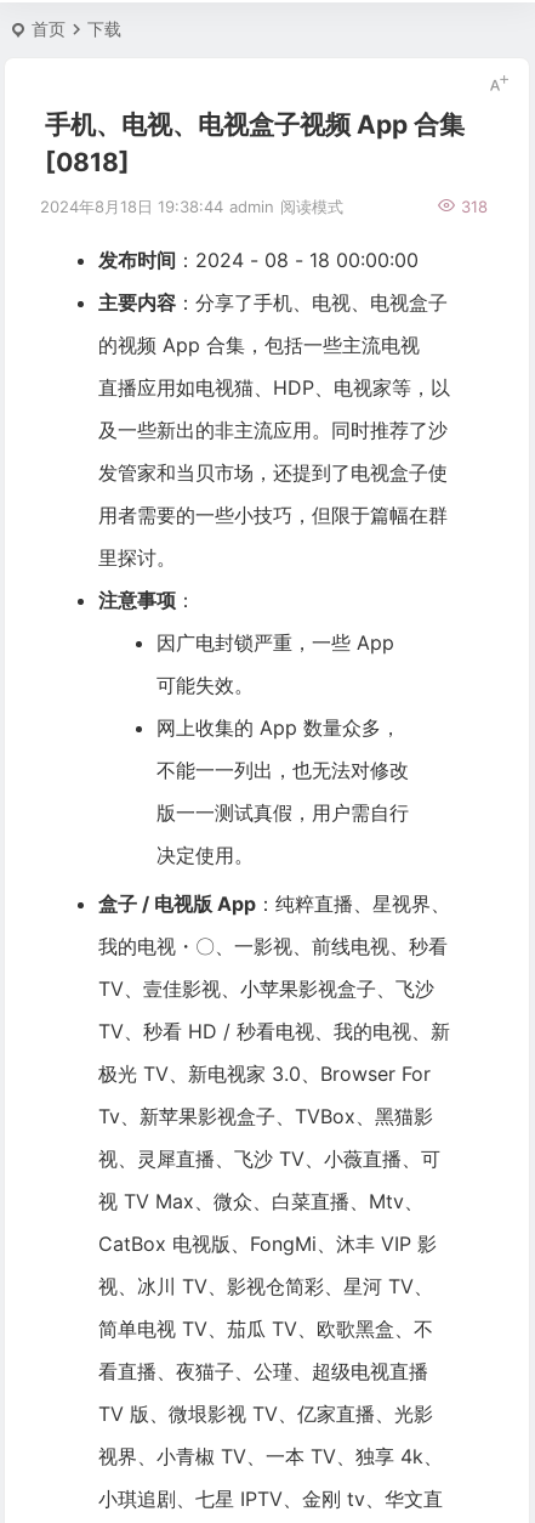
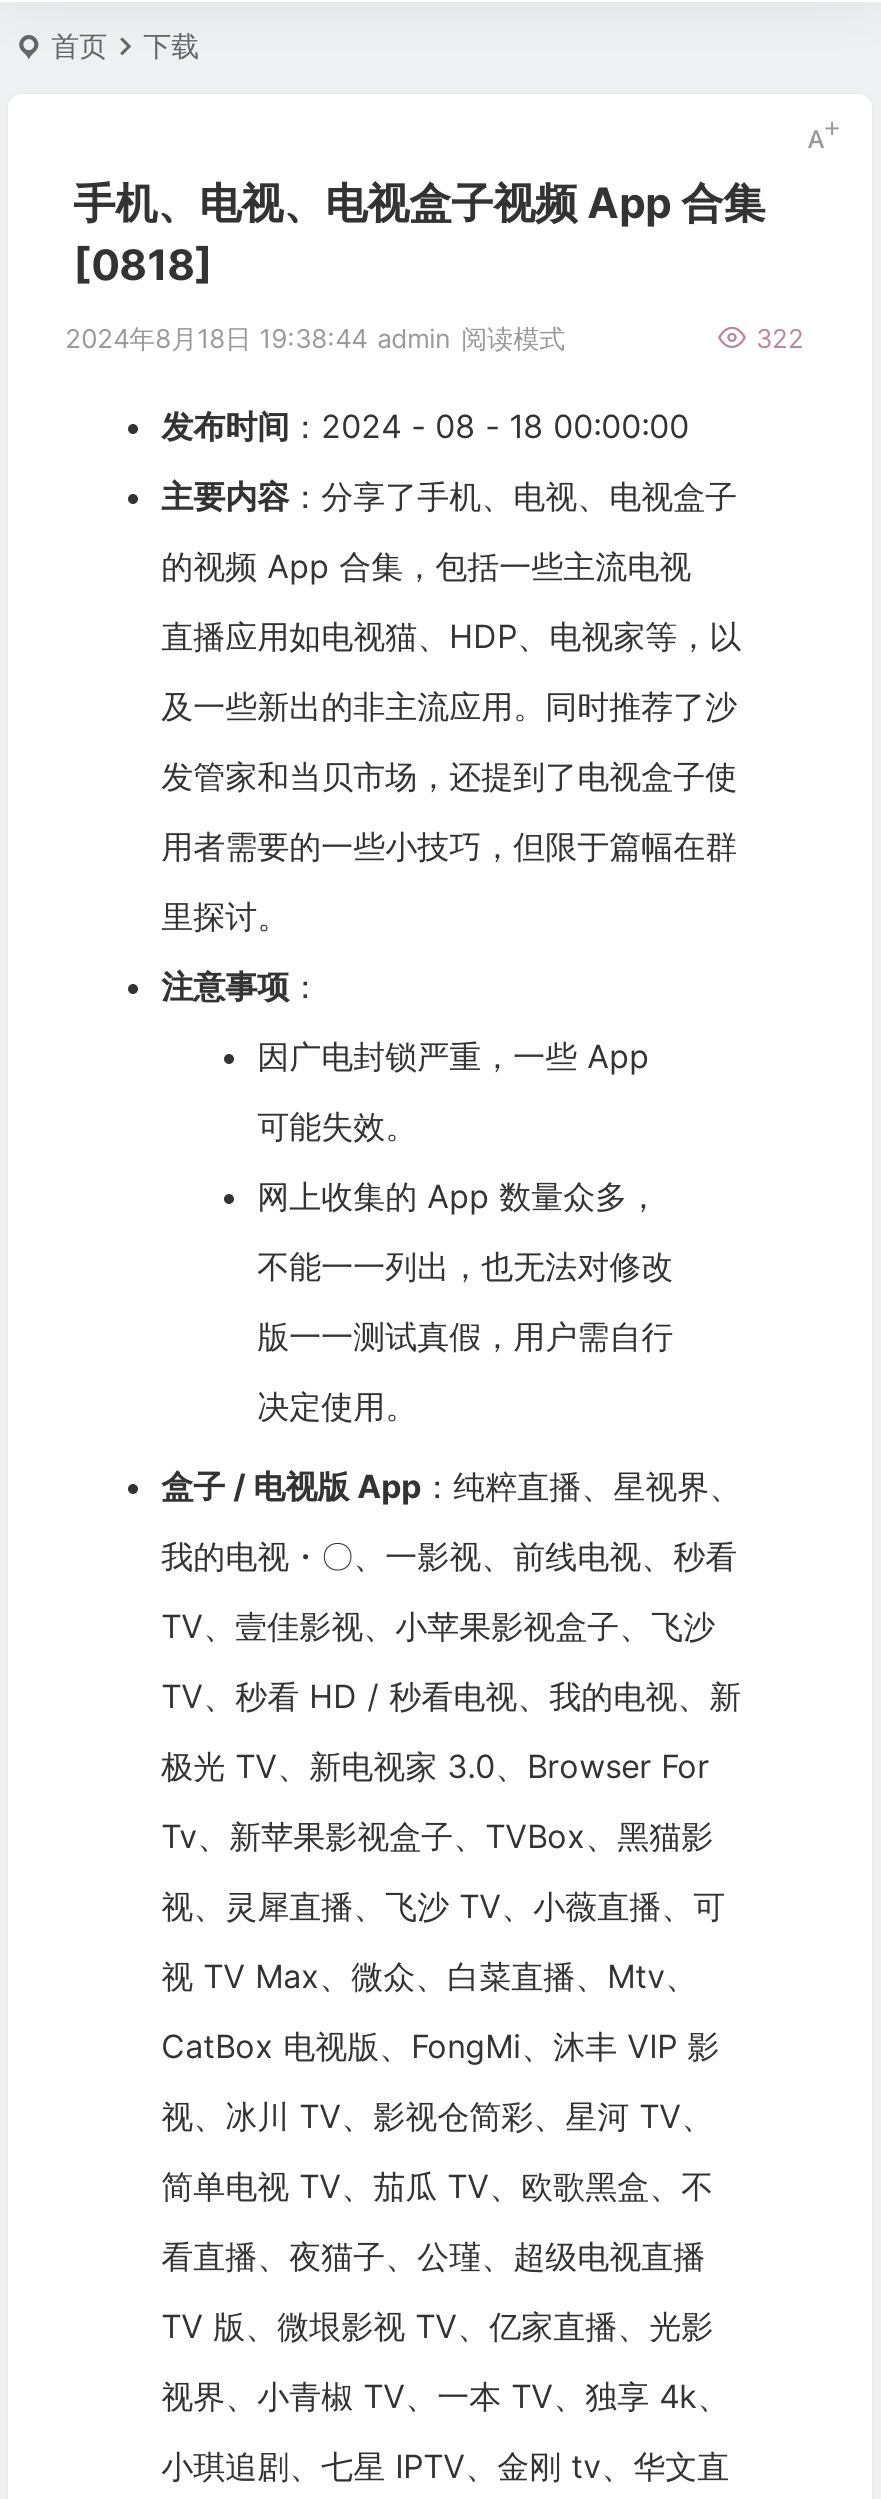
[461,197,488,216] 318 -> [756,322,804,354] 322

